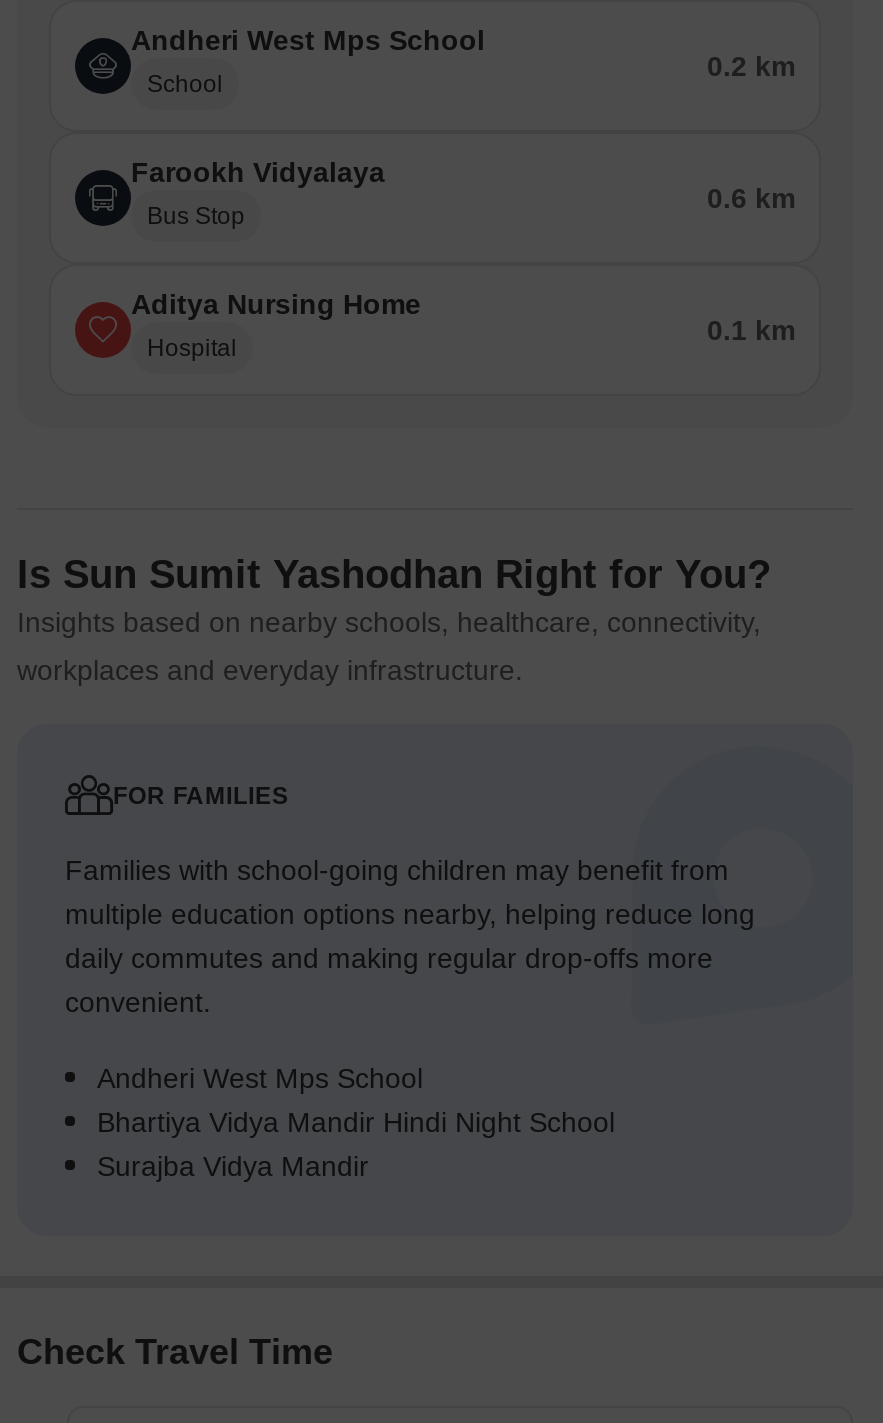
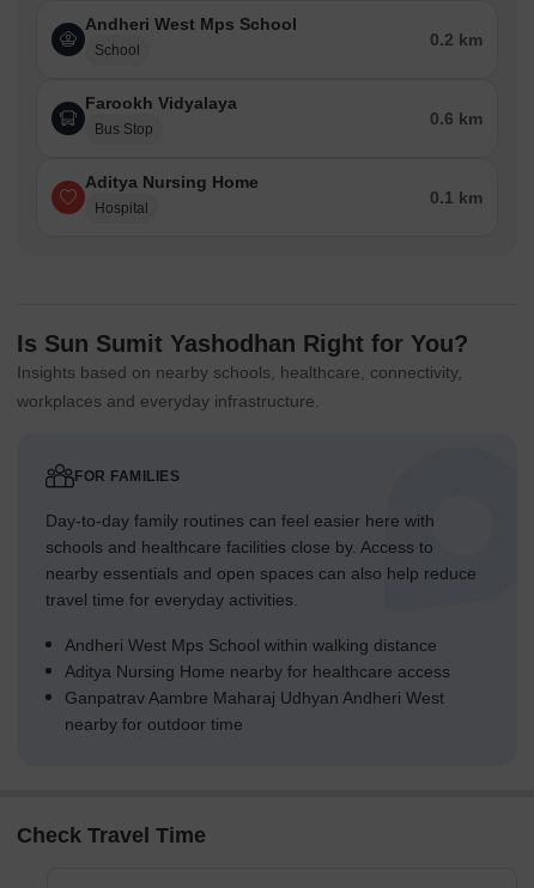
[65,855,755,1019] Families with school-going children may benefit from | multiple education options nearby, helping reduce long | daily commutes and making regular drop-offs more | convenient. -> [45,511,477,610] Day-to-day family routines can feel easier here with | schools and healthcare facilities close by. Access to | nearby essentials and open spaces can also help reduce | travel time for everyday activities.
[97,1063,615,1183] Andheri West Mps School | Bhartiya Vidya Mandir Hindi Night School | Surajba Vidya Mandir -> [65,636,450,734] Andheri West Mps School within walking distance | Aditya Nursing Home nearby for healthcare access | Ganpatrav Aambre Maharaj Udhyan Andheri West | nearby for outdoor time

